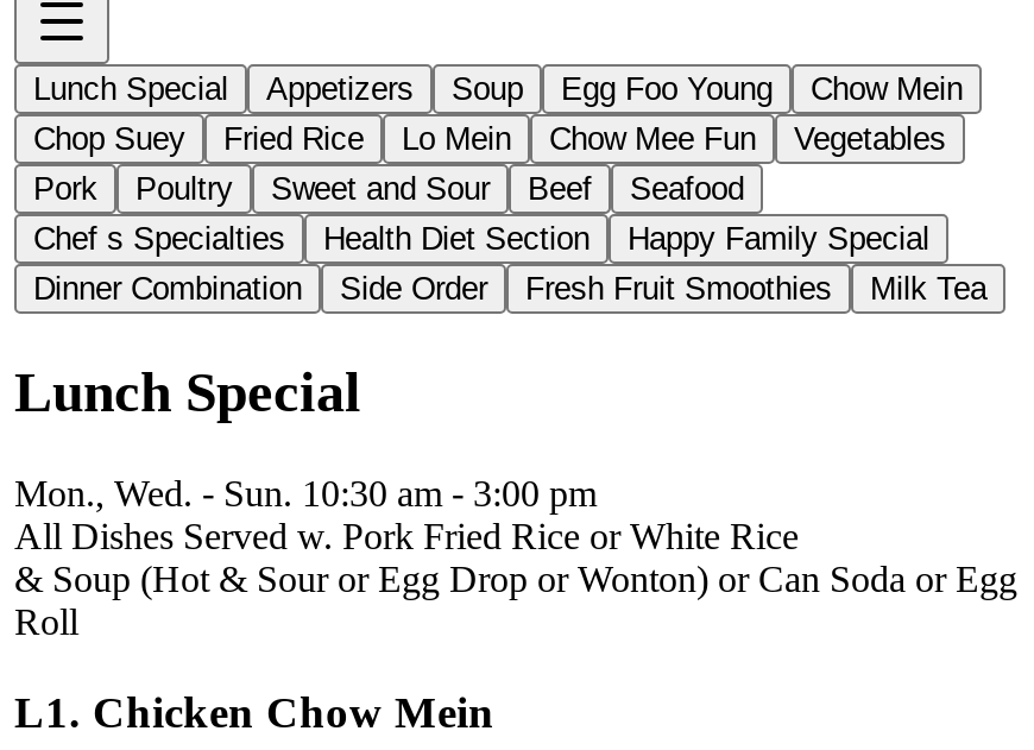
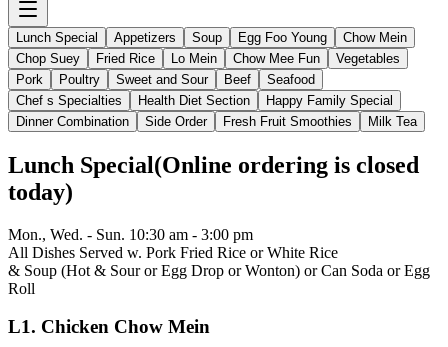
[14,360,361,422] Lunch Special -> [8,152,419,205] Lunch Special(Online ordering is closed | today)

